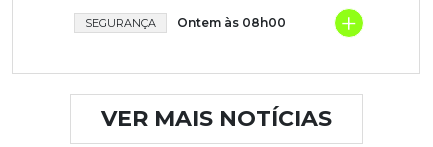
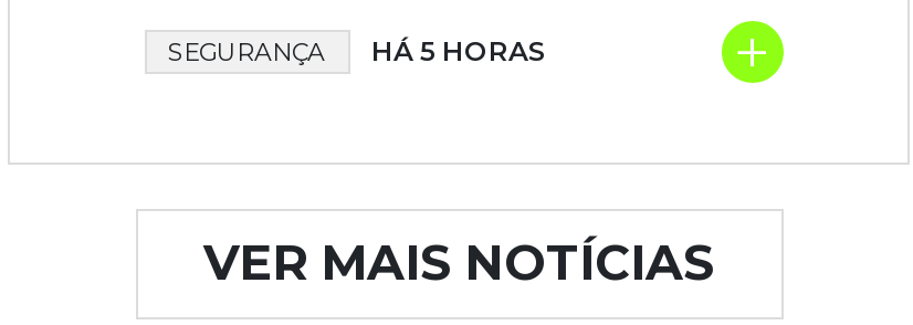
[84,15,285,30] SEGURANÇA Ontem às 08h00 -> [168,34,546,67] SEGURANÇA HÁ 5 HORAS

